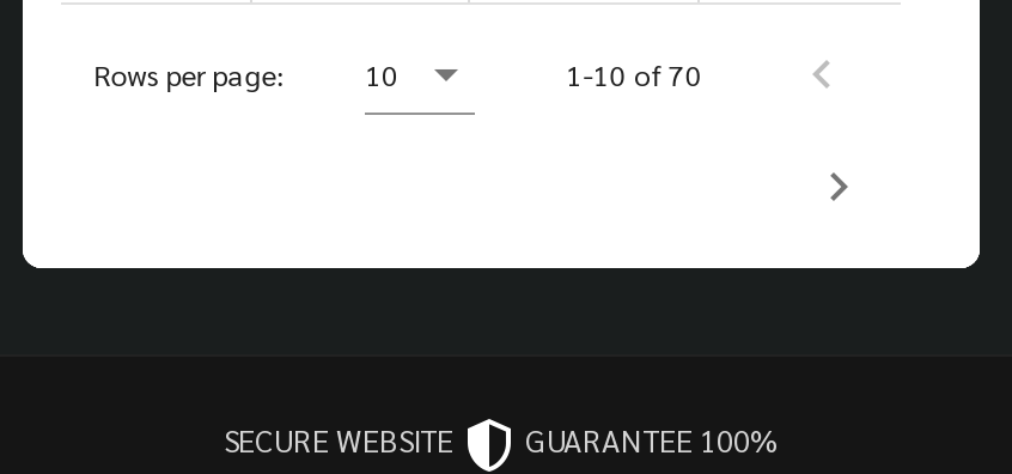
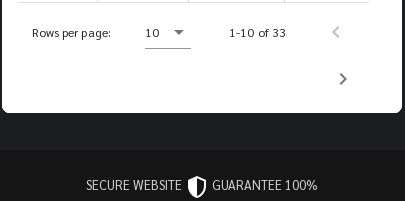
[566,55,702,93] 1-10 of 70 -> [229,24,286,40] 1-10 of 33

